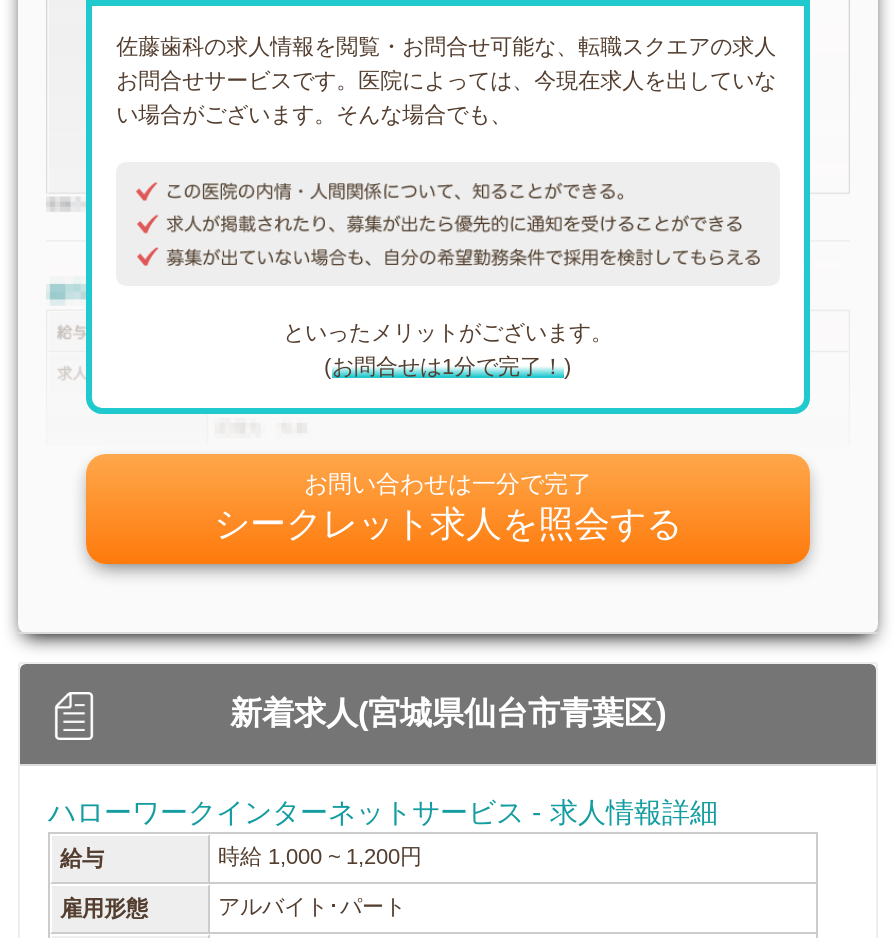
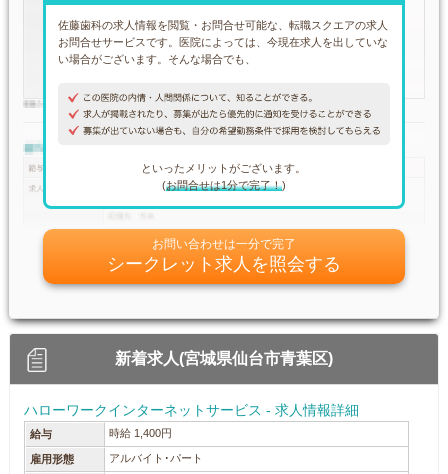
[218,845,422,869] 時給 1,000 ~ 1,200円 -> [109,427,172,439] 時給 1,400円

